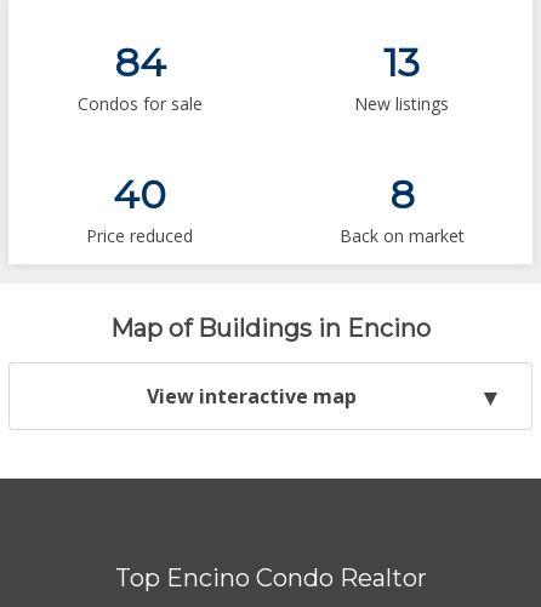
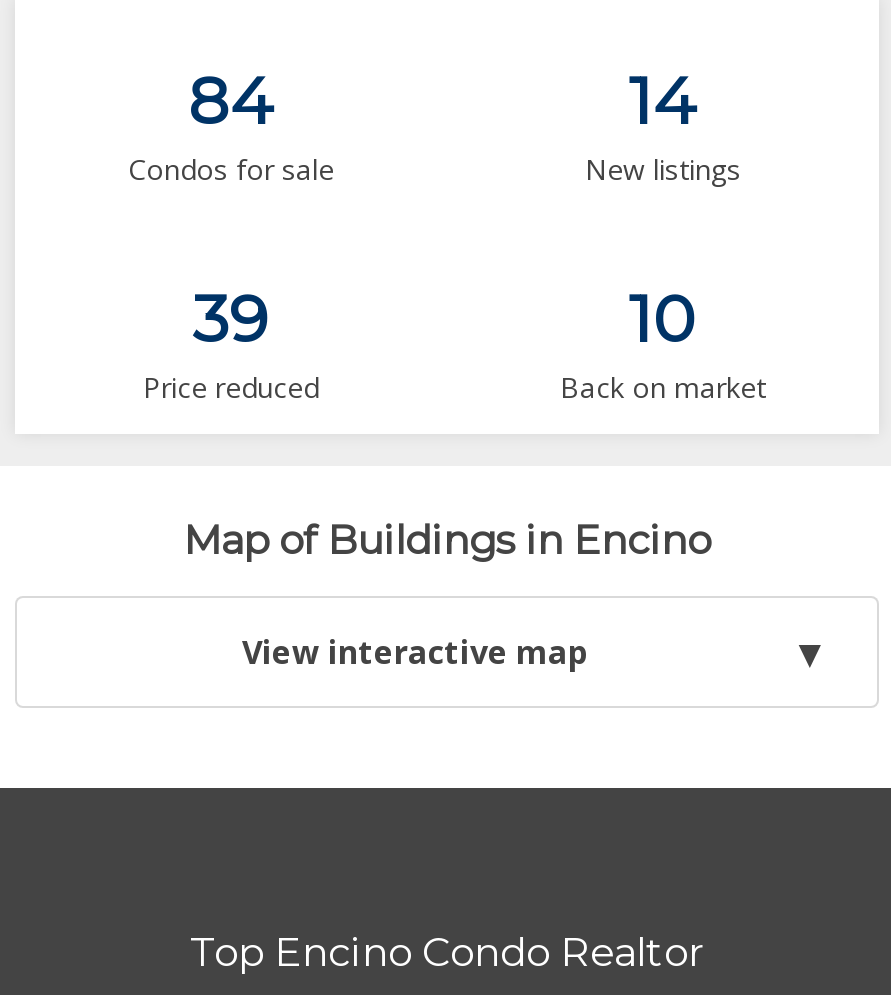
[383,39,420,86] 13 -> [629,62,697,140] 14
[113,171,166,218] 40 -> [193,280,269,358] 39
[389,171,414,218] 8 -> [629,280,697,358] 10

